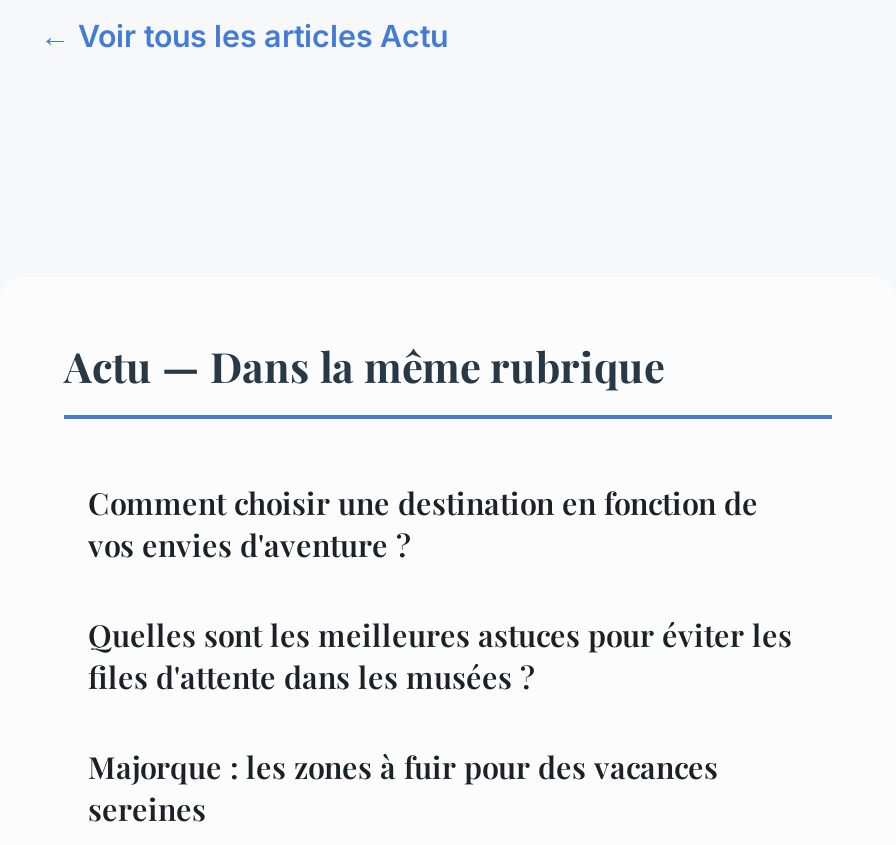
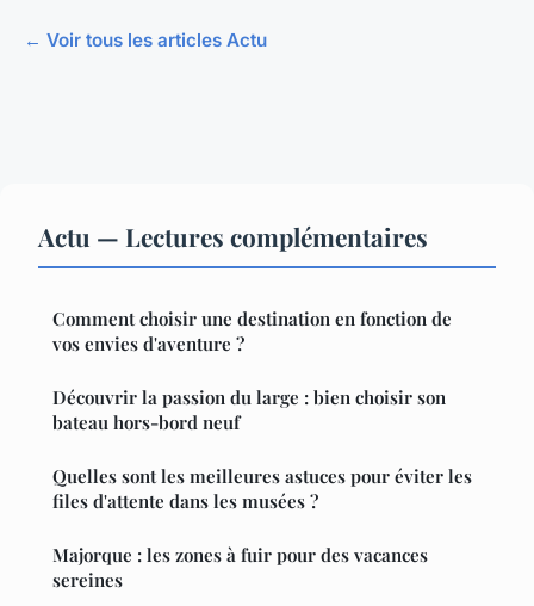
[64,338,664,394] Actu — Dans la même rubrique -> [38,220,428,253] Actu — Lectures complémentaires
none -> [52,386,446,435] Découvrir la passion du large : bien choisir son | bateau hors-bord neuf

